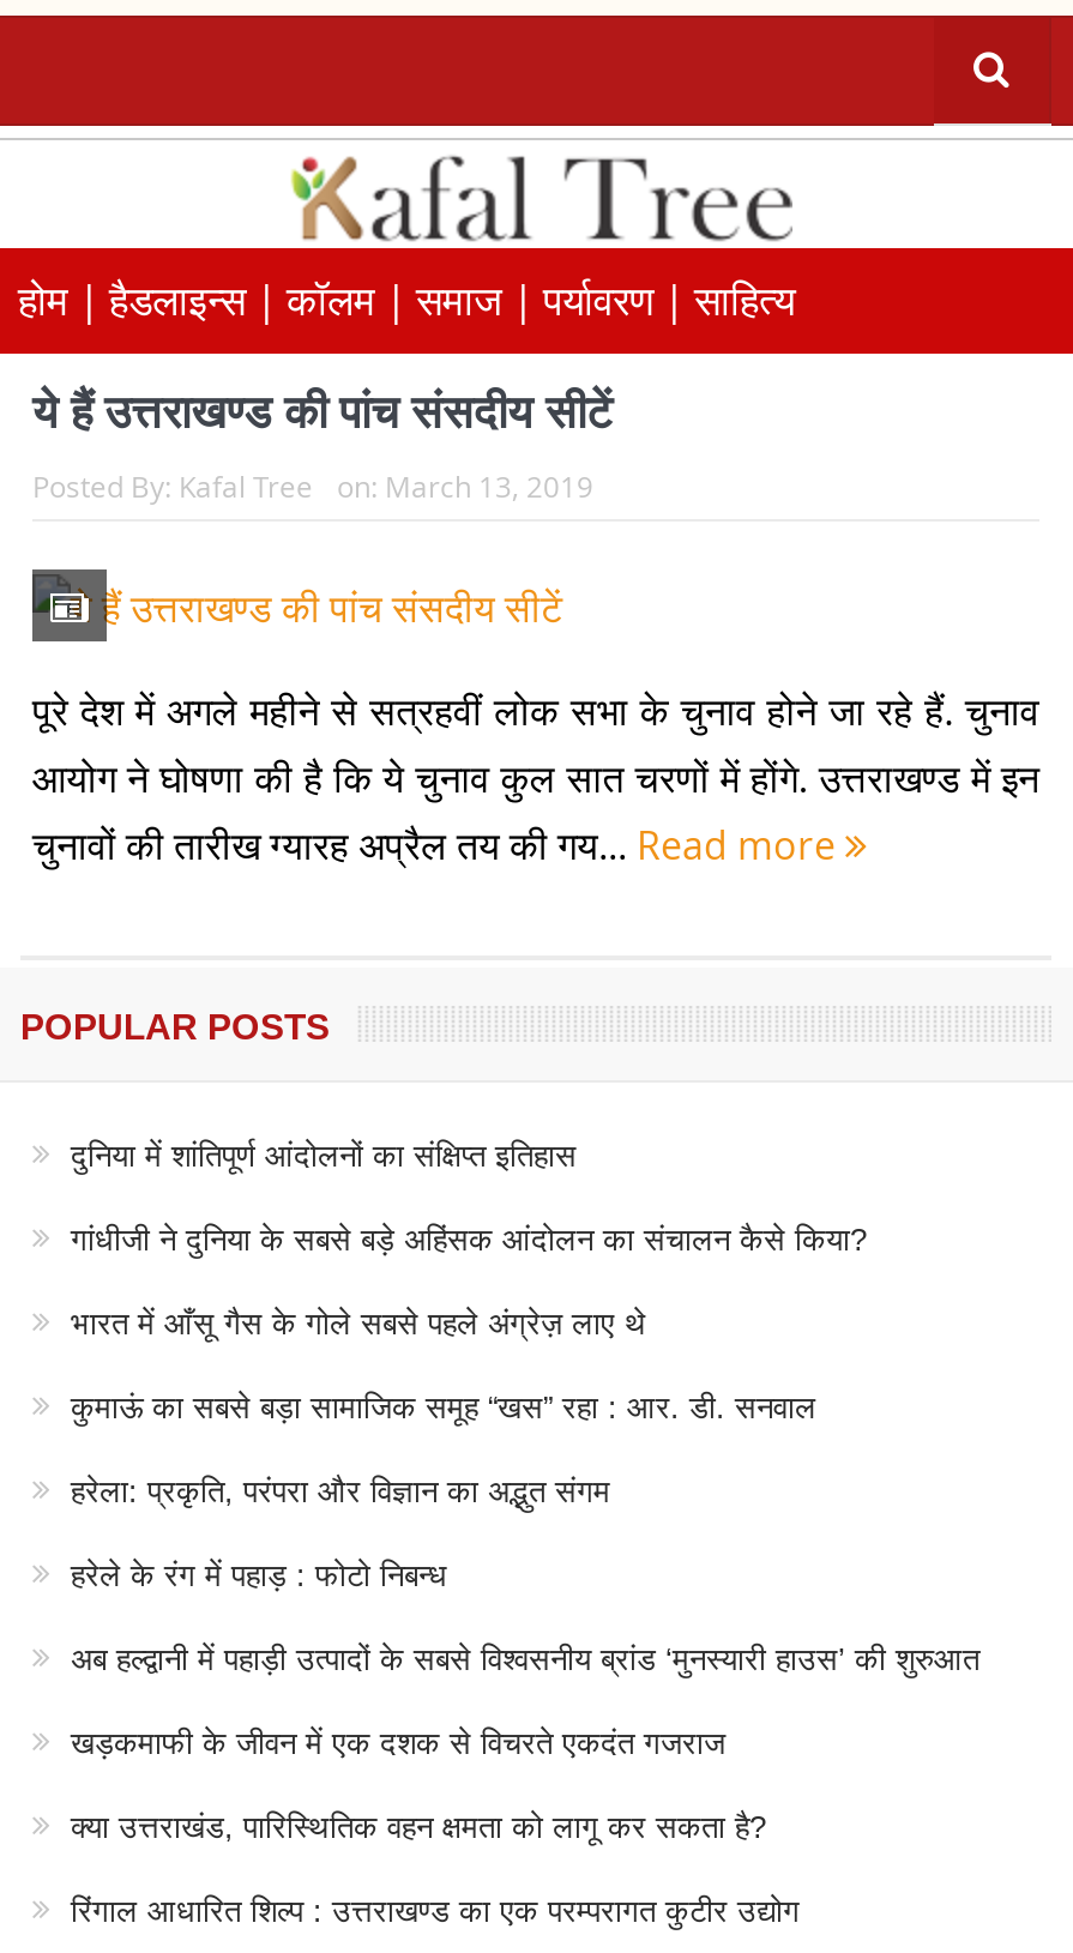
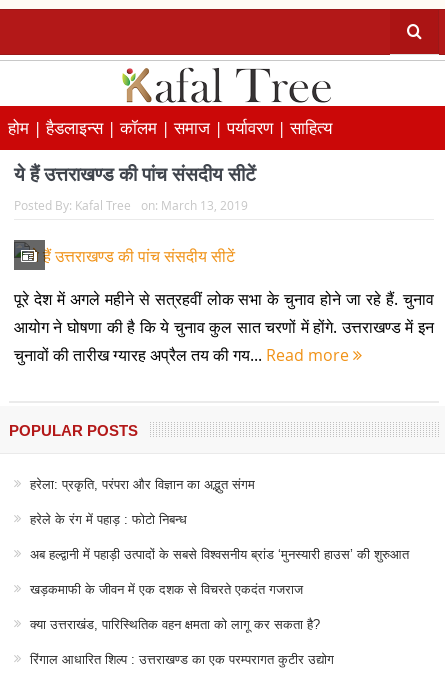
[71,1139,867,1426] दुनिया में शांतिपूर्ण आंदोलनों का संक्षिप्त इतिहास | गांधीजी ने दुनिया के सबसे बड़े अहिंसक आंदोलन का संचालन कैसे किया? | भारत में आँसू गैस के गोले सबसे पहले अंग्रेज़ लाए थे | कुमाऊं का सबसे बड़ा सामाजिक समूह “खस” रहा : आर. डी. सनवाल -> none

